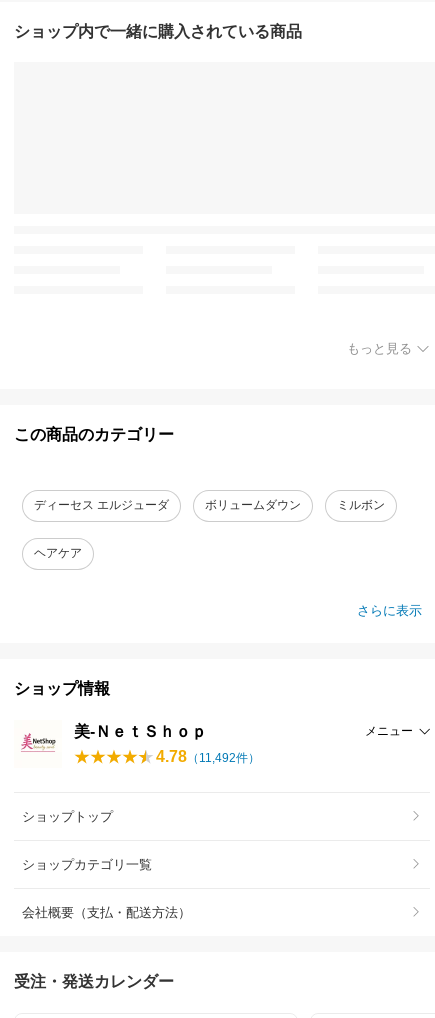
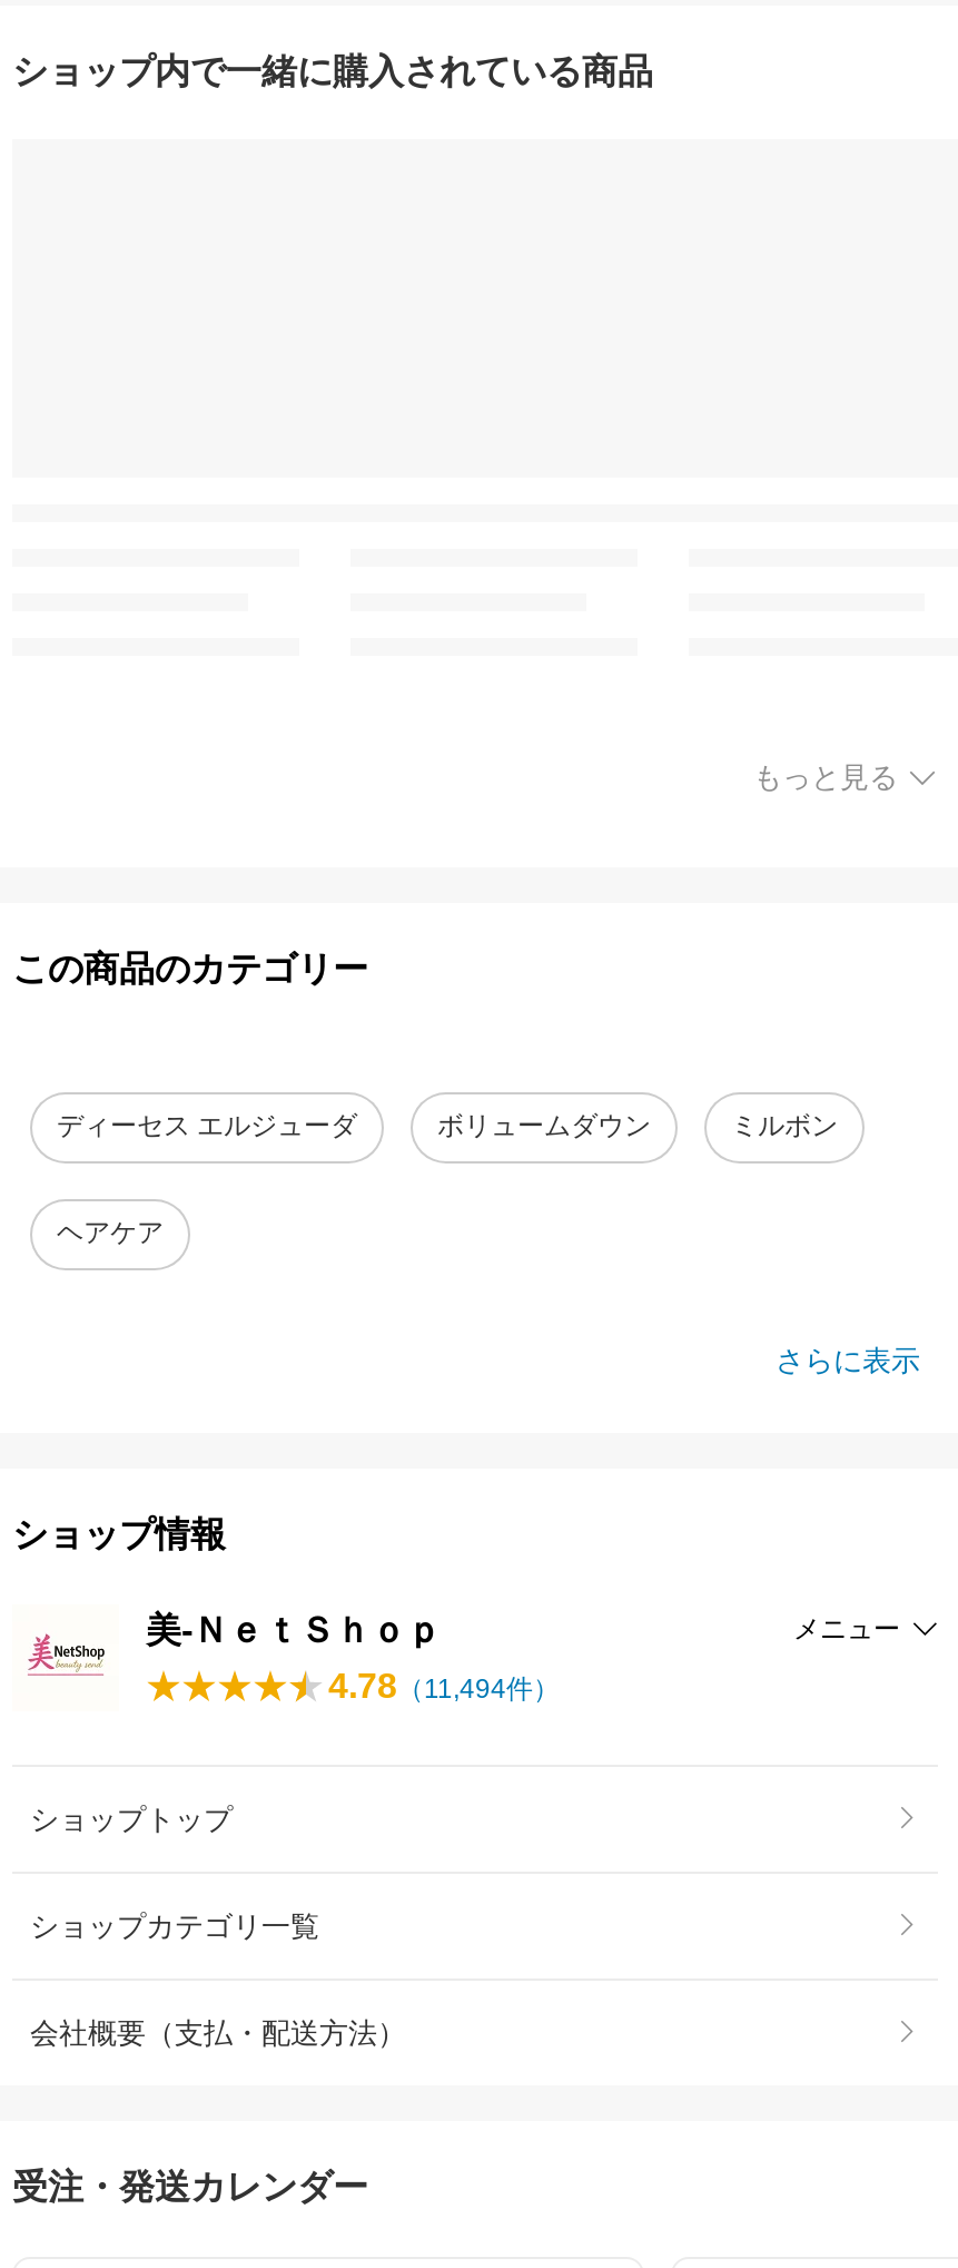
[156,748,260,765] 4.78（11,492件） -> [328,1666,560,1704] 4.78（11,494件）

